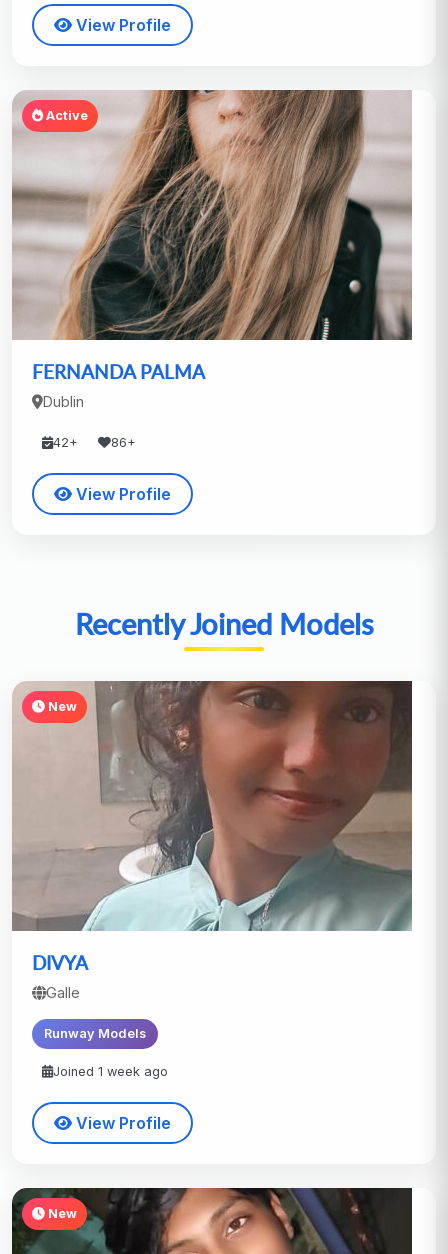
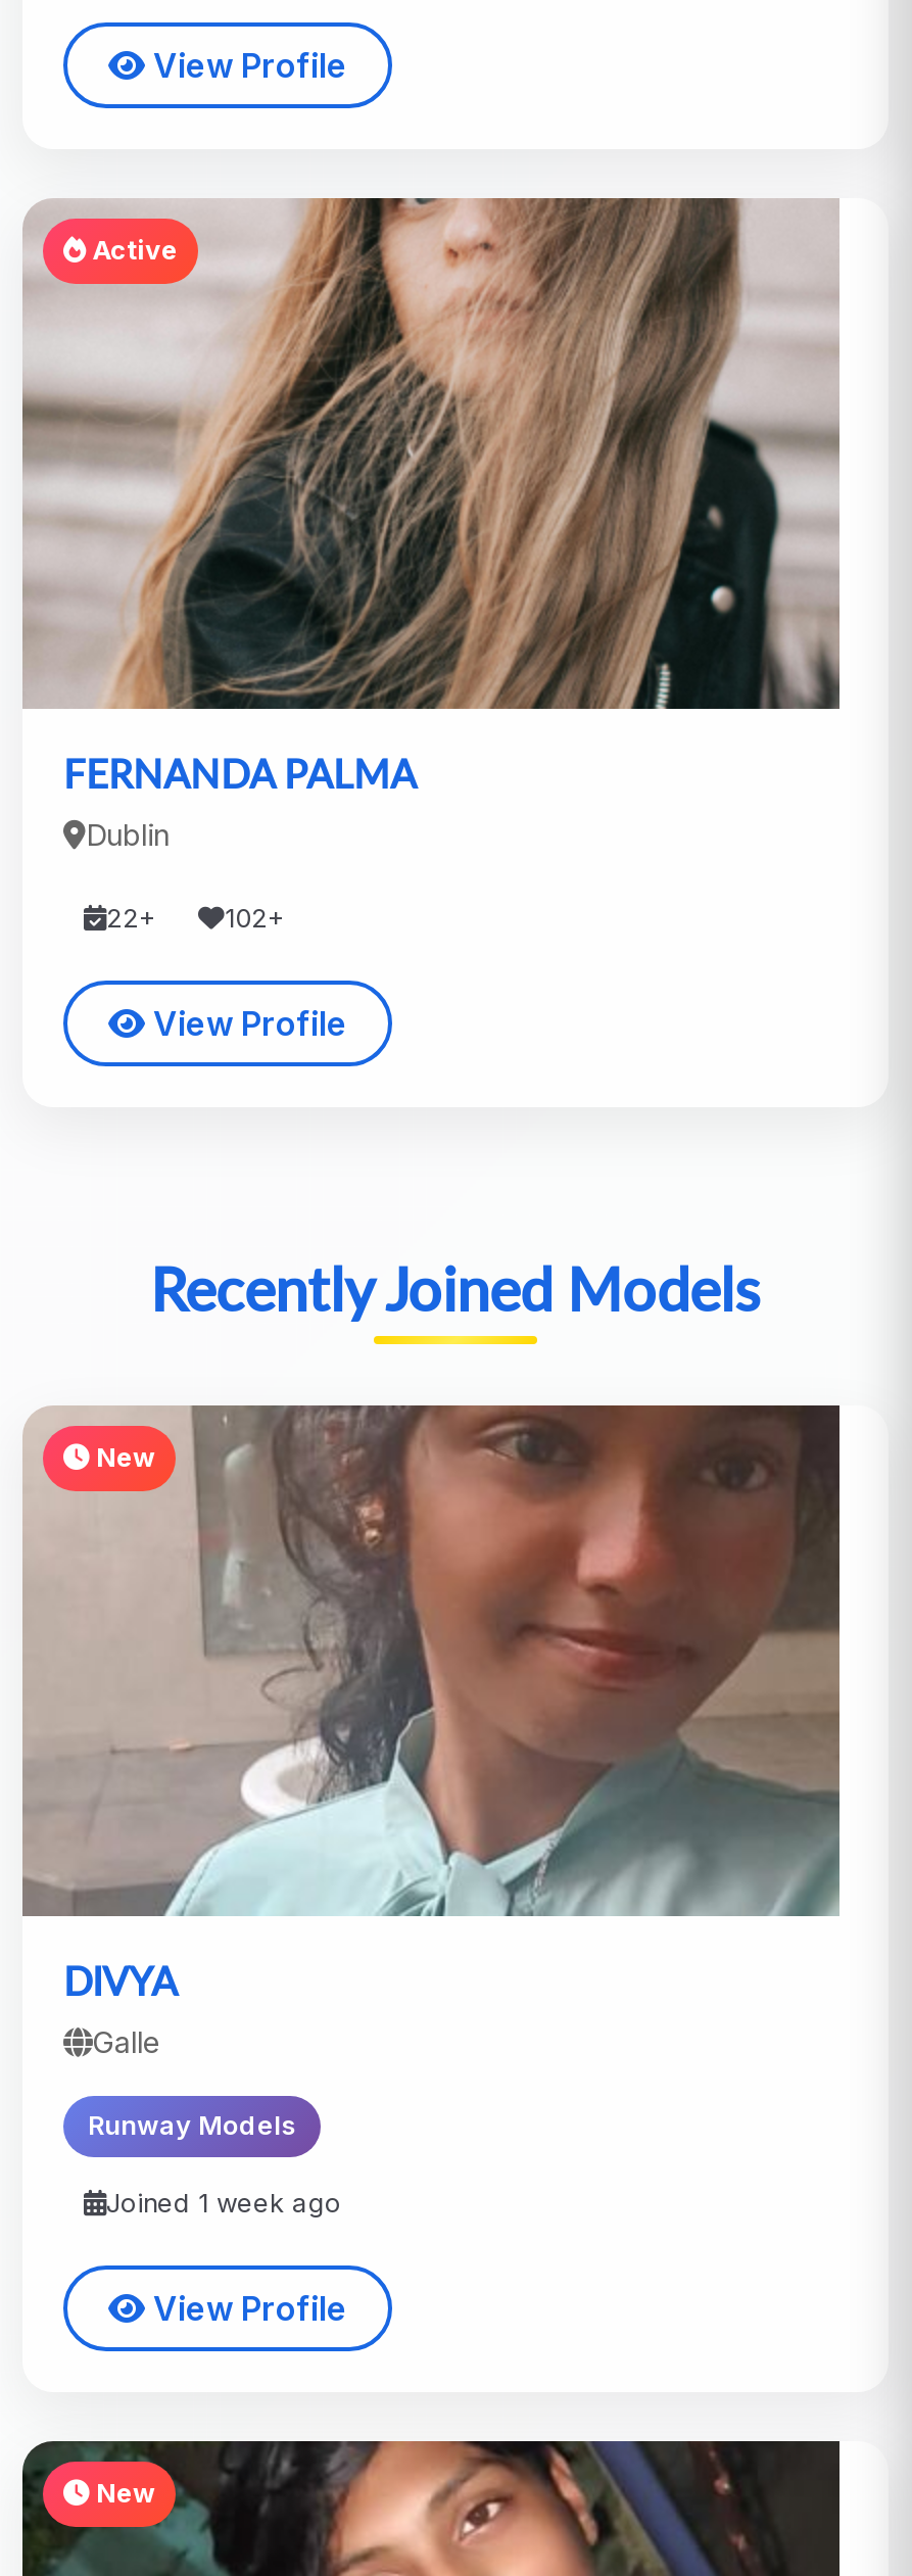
[53,435,78,450] 42+ -> [106,903,157,934] 22+
[111,435,136,450] 86+ -> [225,903,286,934] 102+

